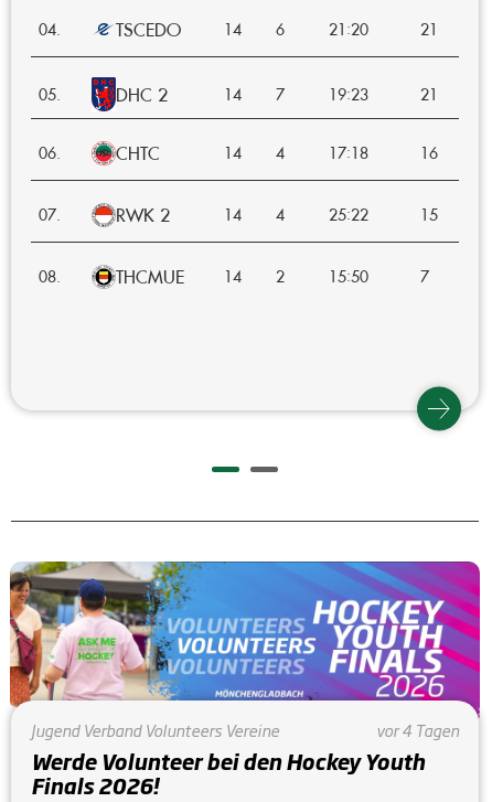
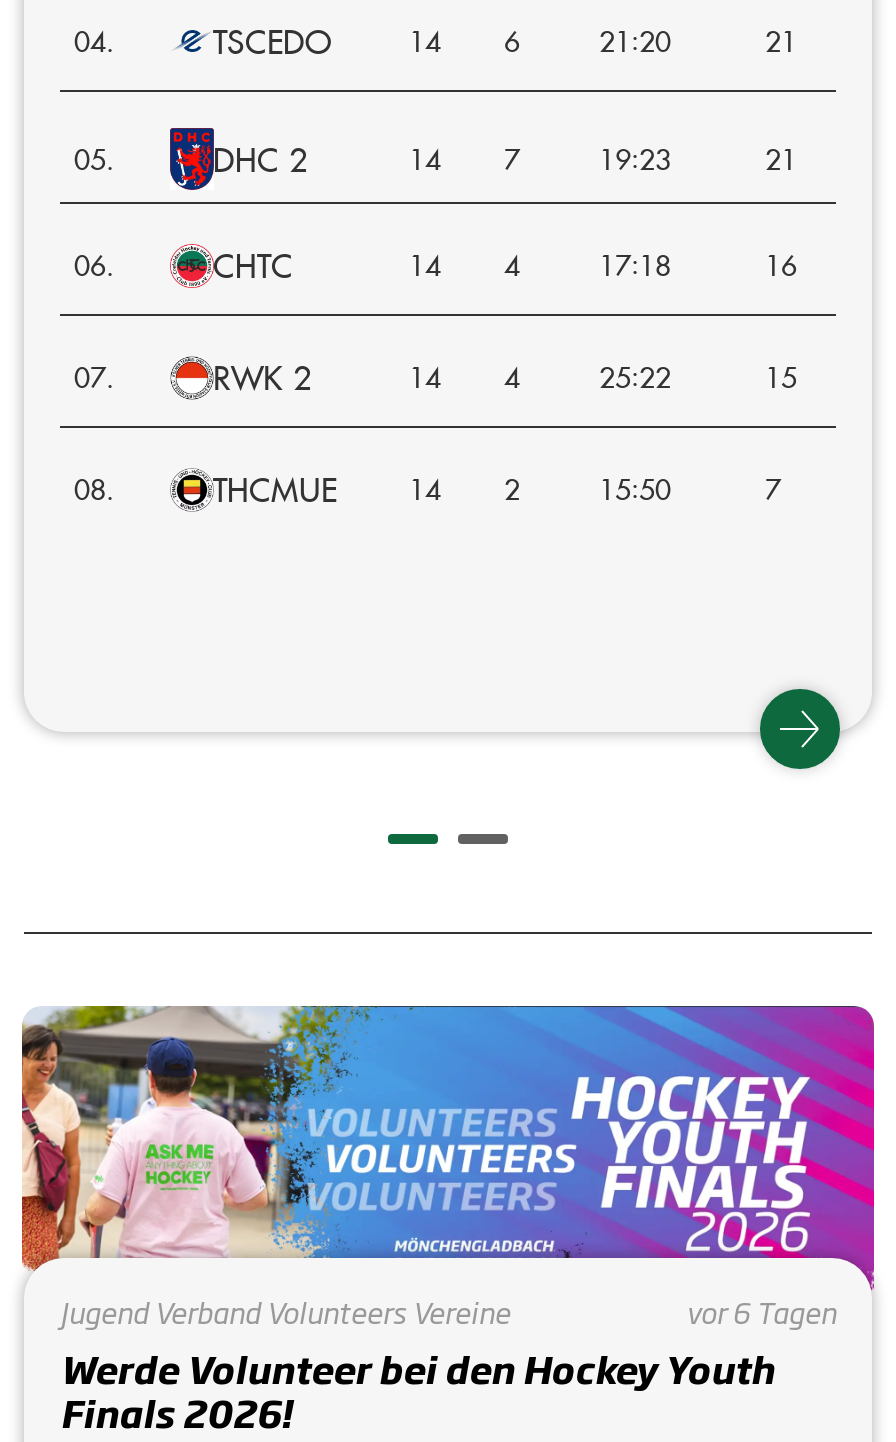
[376,718,459,741] vor 4 Tagen -> [686,1289,836,1331] vor 6 Tagen

